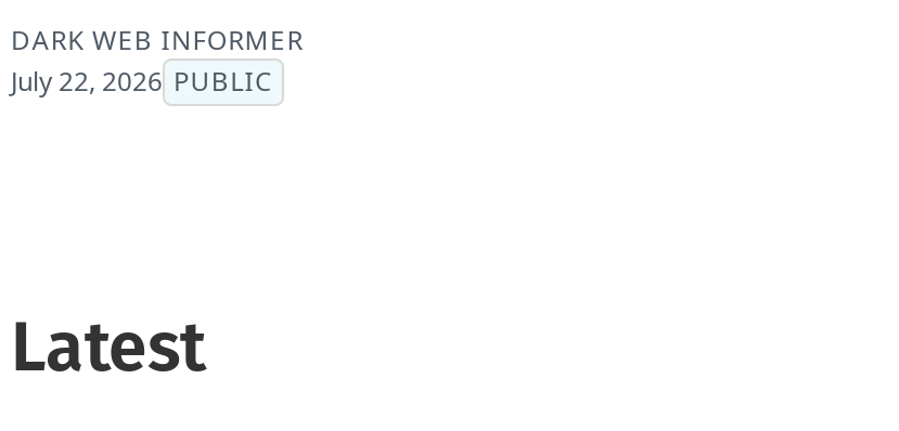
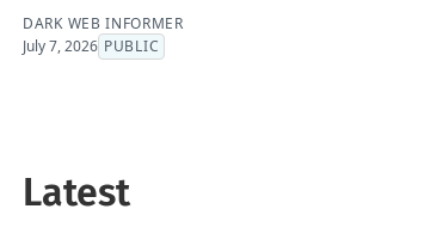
[11,63,274,100] July 22, 2026 PUBLIC -> [23,36,159,56] July 7, 2026 PUBLIC

